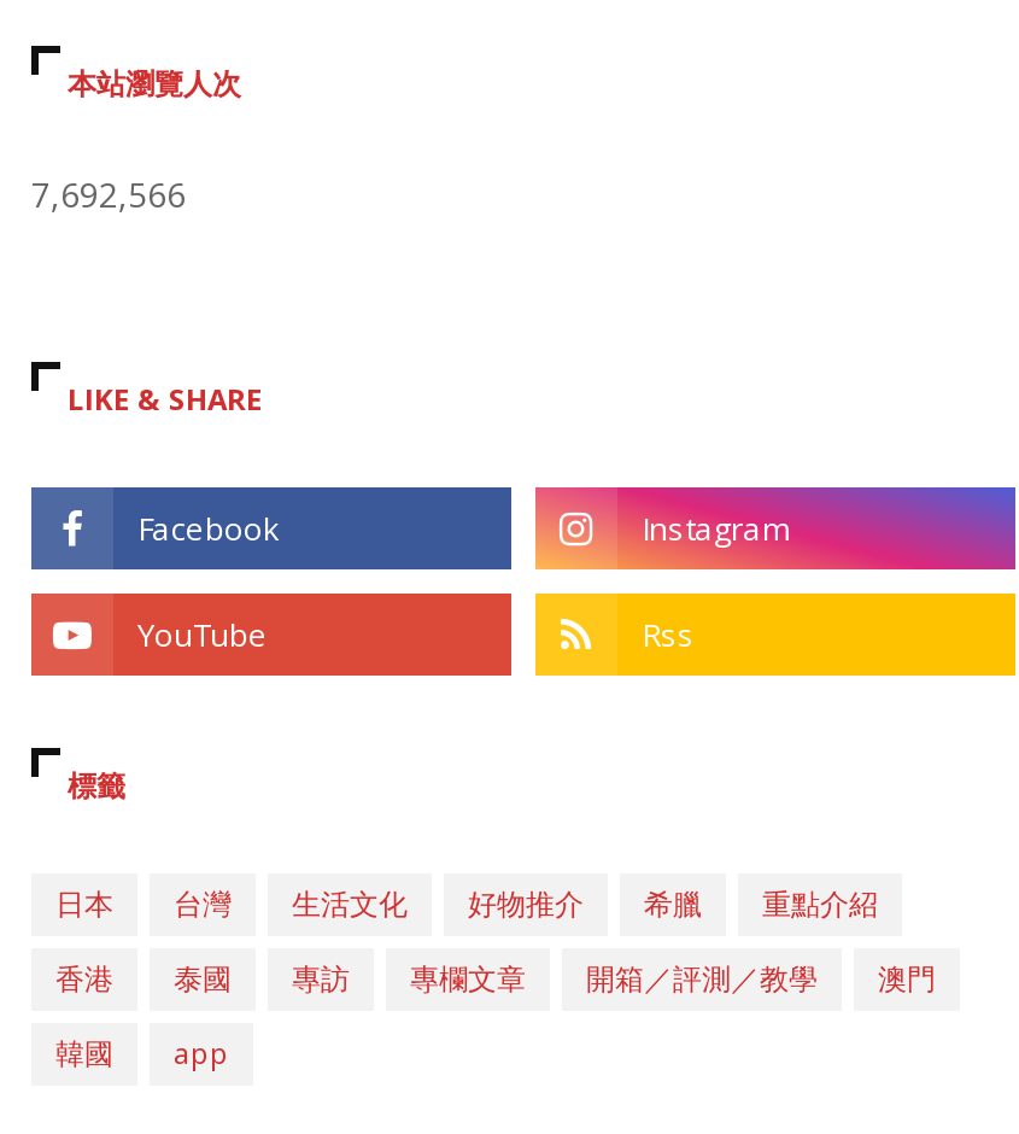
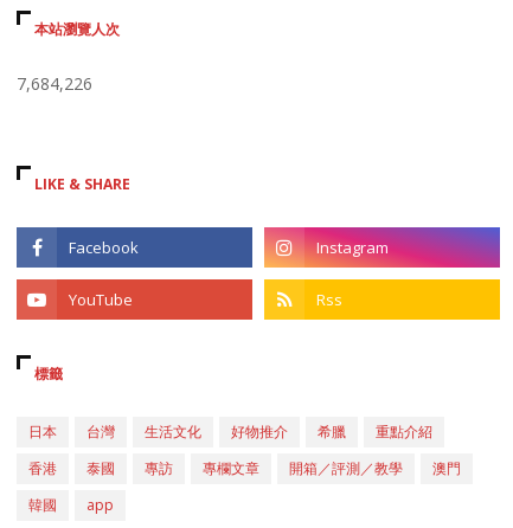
[31,171,186,217] 7,692,566 -> [17,72,92,95] 7,684,226

